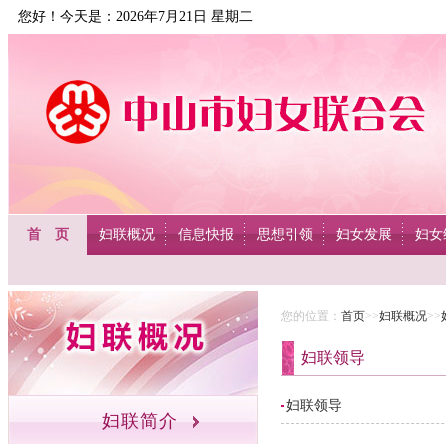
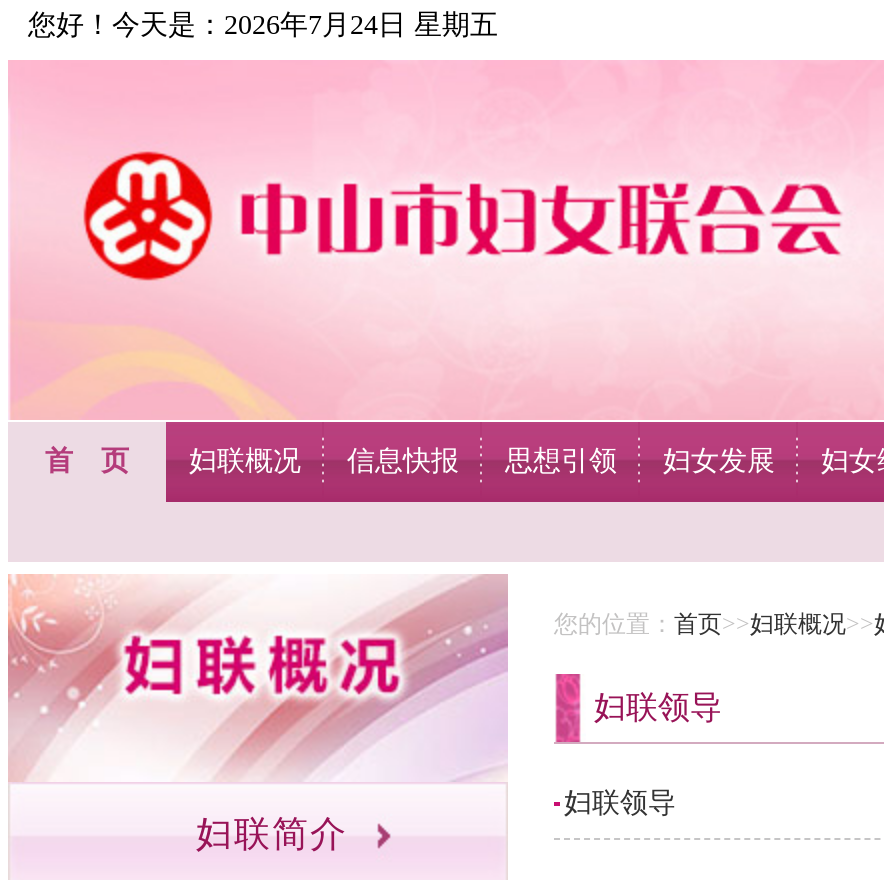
[18,9,253,24] 您好！今天是：2026年7月21日 星期二 -> [28,10,498,40] 您好！今天是：2026年7月24日 星期五

